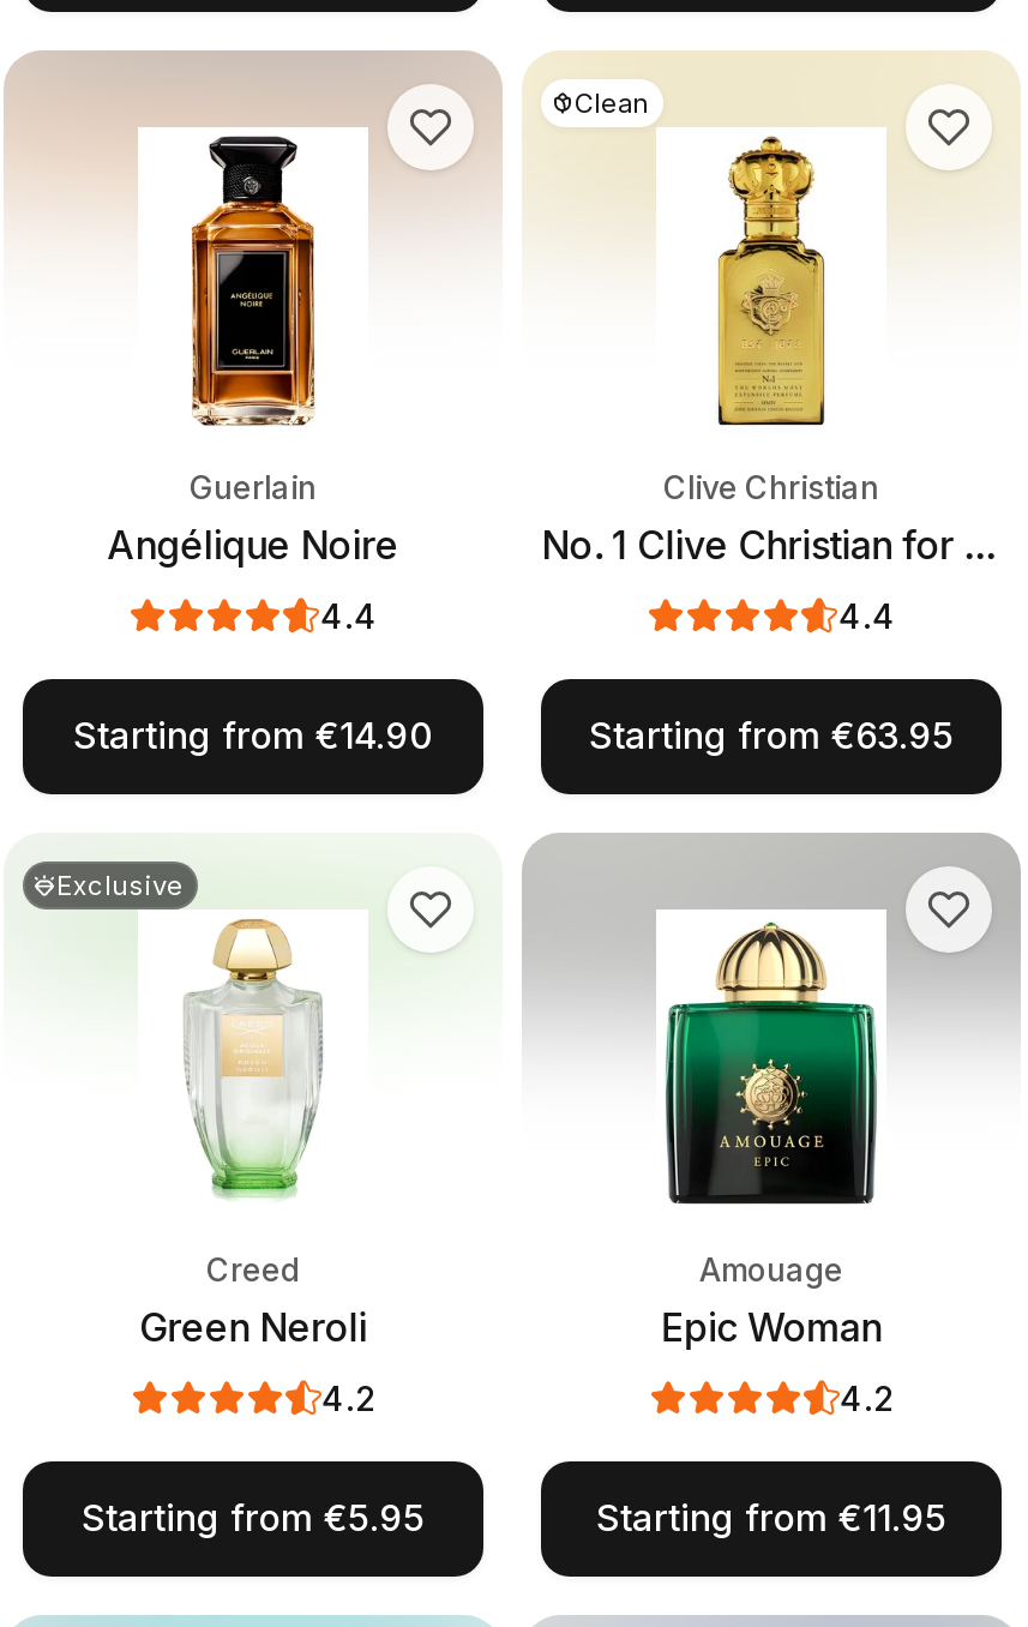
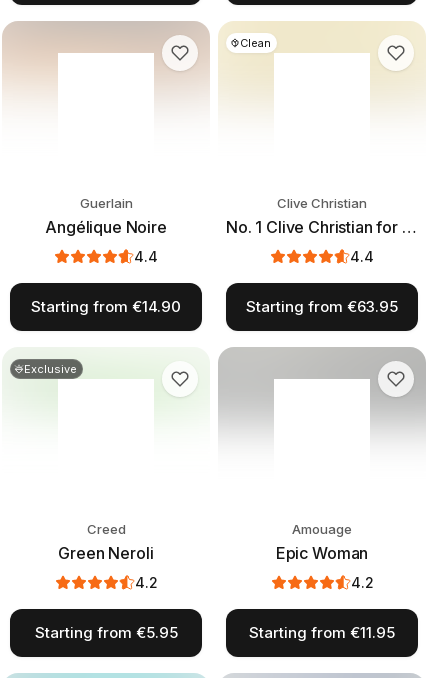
[188,134,318,427] [image] -> none
[716,134,826,427] [image] -> none
[184,917,325,1200] [image] -> none
[663,919,879,1207] [image] -> none

